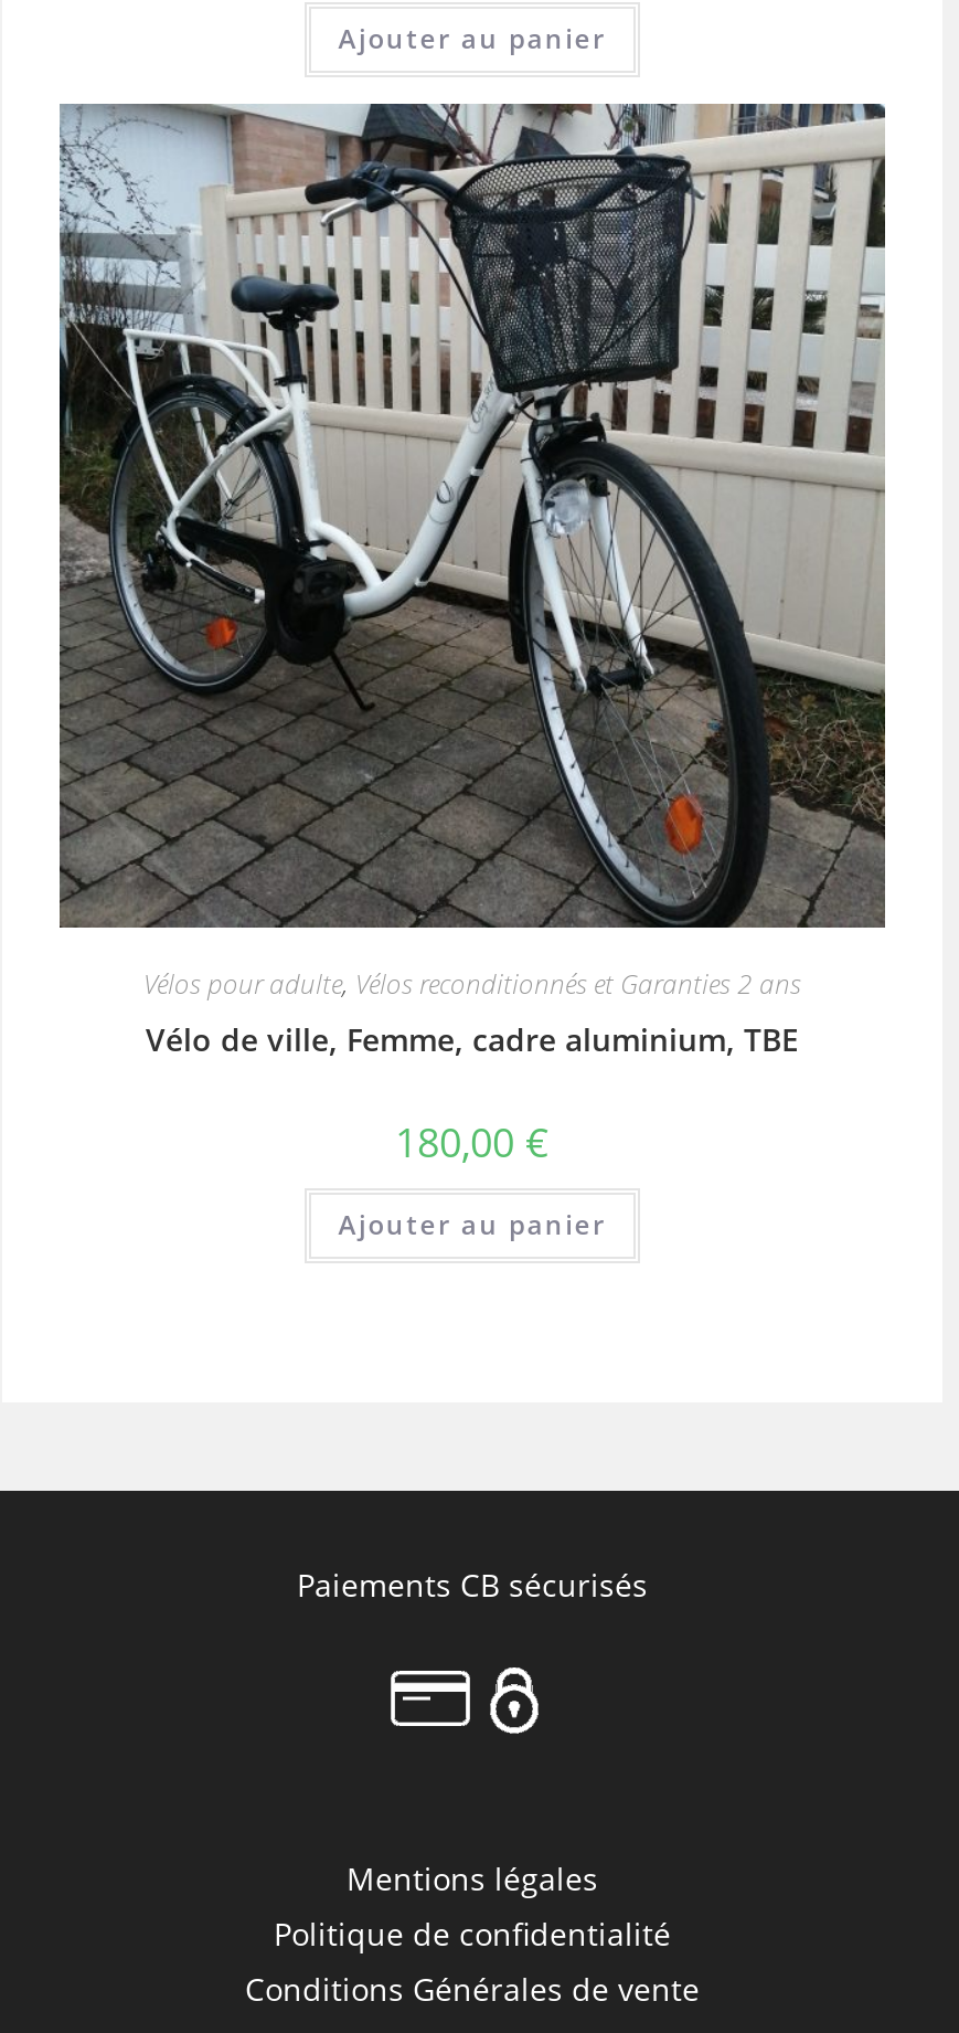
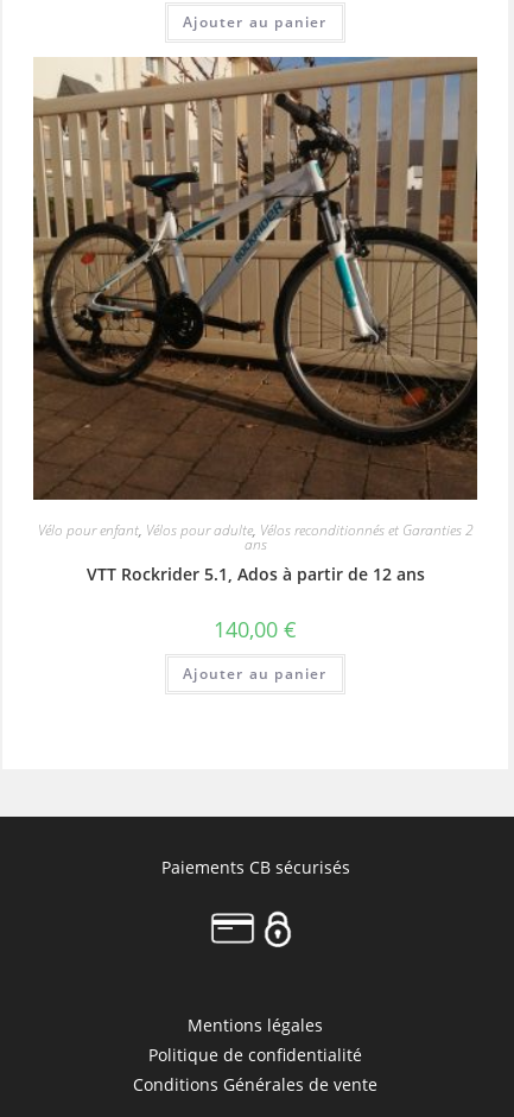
[57,102,887,1061] [image] | Vélos pour adulte, Vélos reconditionnés et Garanties 2 ans | Vélo de ville, Femme, cadre aluminium, TBE -> [32,56,477,586] [image] | Vélo pour enfant, Vélos pour adulte, Vélos reconditionnés et Garanties 2 | ans | VTT Rockrider 5.1, Ados à partir de 12 ans
[395,1116,550,1169] 180,00 € -> [214,615,297,644] 140,00 €

